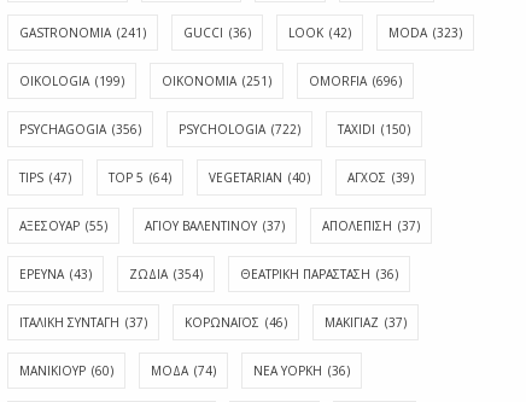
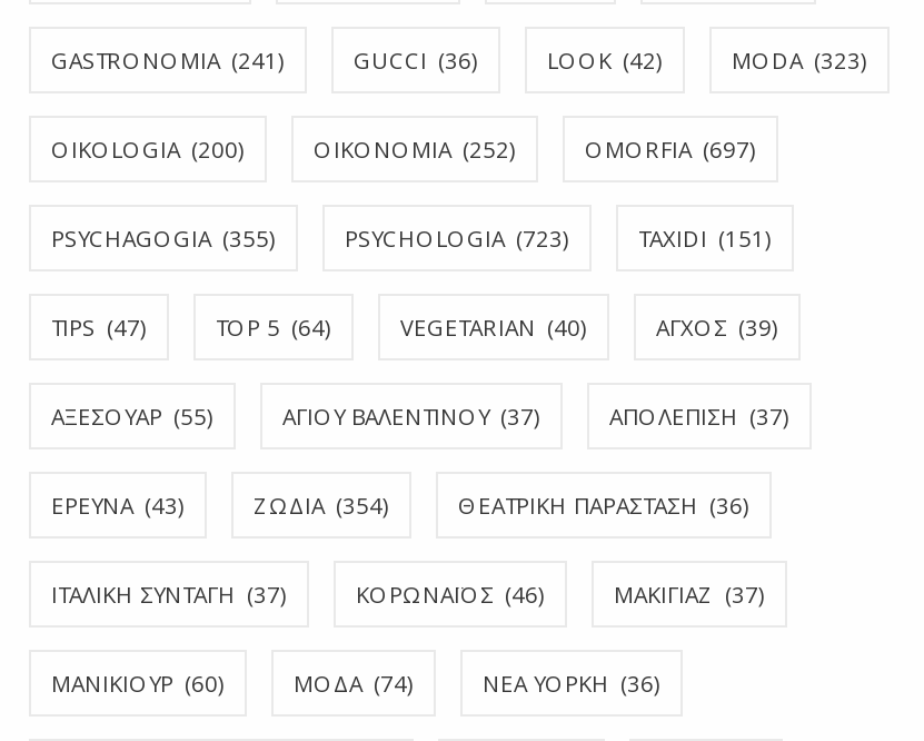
[19,72,124,89] OIKOLOGIA (199) -> [51,132,245,164] OIKOLOGIA (200)
[162,72,271,89] OIKONOMIA (251) -> [314,132,516,164] OIKONOMIA (252)
[309,72,402,89] OMORFIA (696) -> [585,132,756,164] OMORFIA (697)
[19,120,141,137] PSYCHAGOGIA (356) -> [51,221,276,253] PSYCHAGOGIA (355)
[179,120,300,137] PSYCHOLOGIA (722) -> [345,221,569,253] PSYCHOLOGIA (723)
[338,120,410,137] TAXIDI (150) -> [638,221,772,253] TAXIDI (151)

